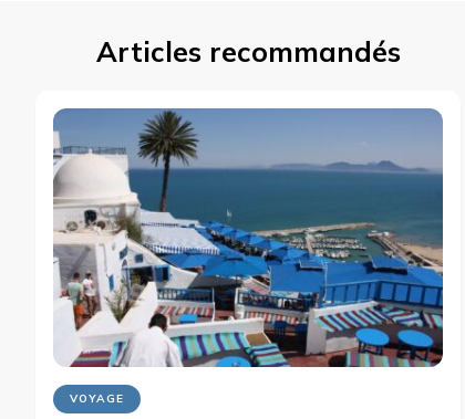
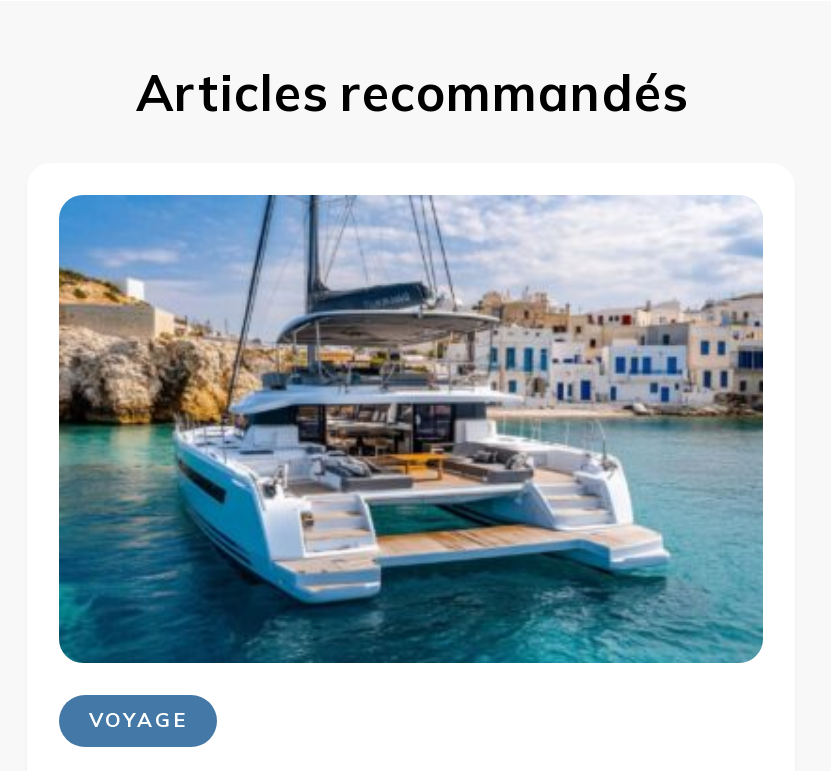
[52,108,444,368] [image] -> [57,194,765,666] [image]

